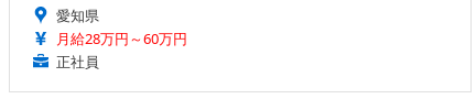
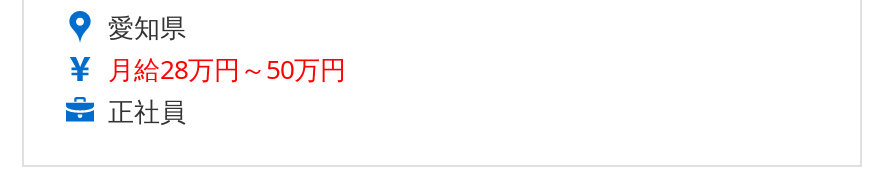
[56,29,187,49] 月給28万円～60万円 -> [108,51,346,87] 月給28万円～50万円

